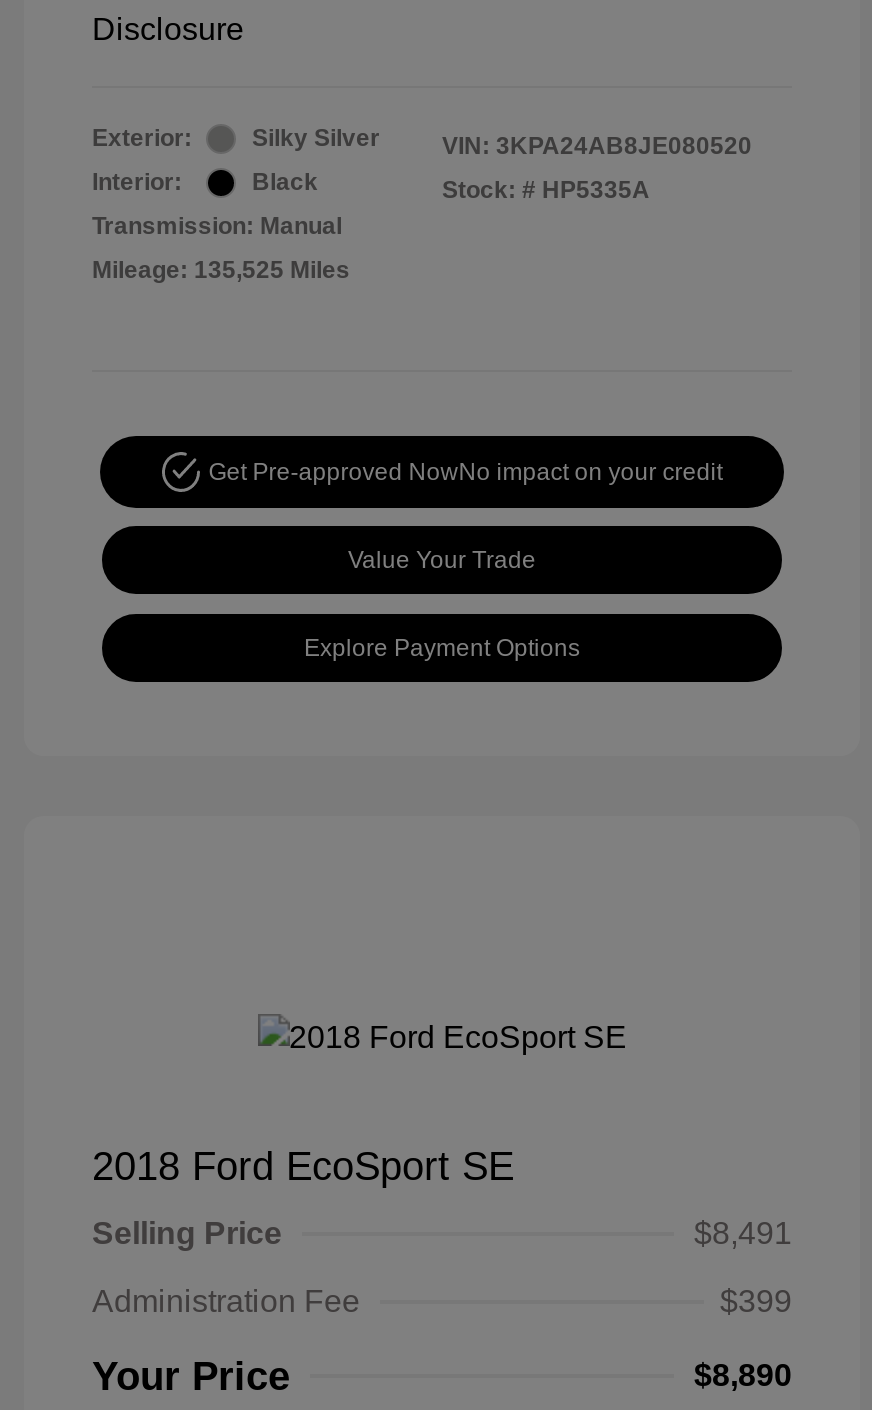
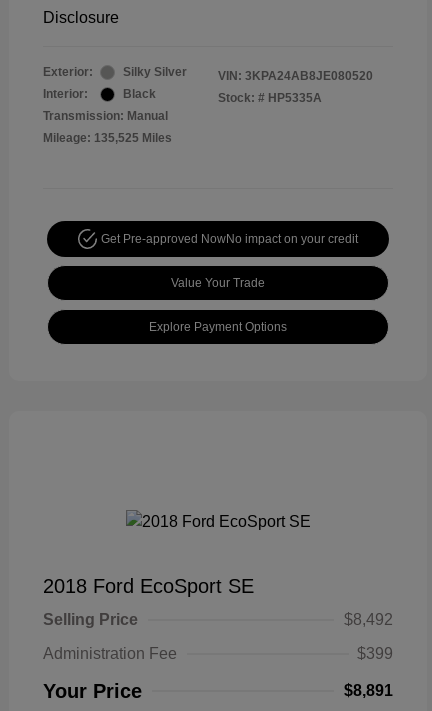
[694,1215,792,1249] $8,491 -> [344,611,393,628] $8,492
[694,1357,792,1391] $8,890 -> [344,682,393,699] $8,891

